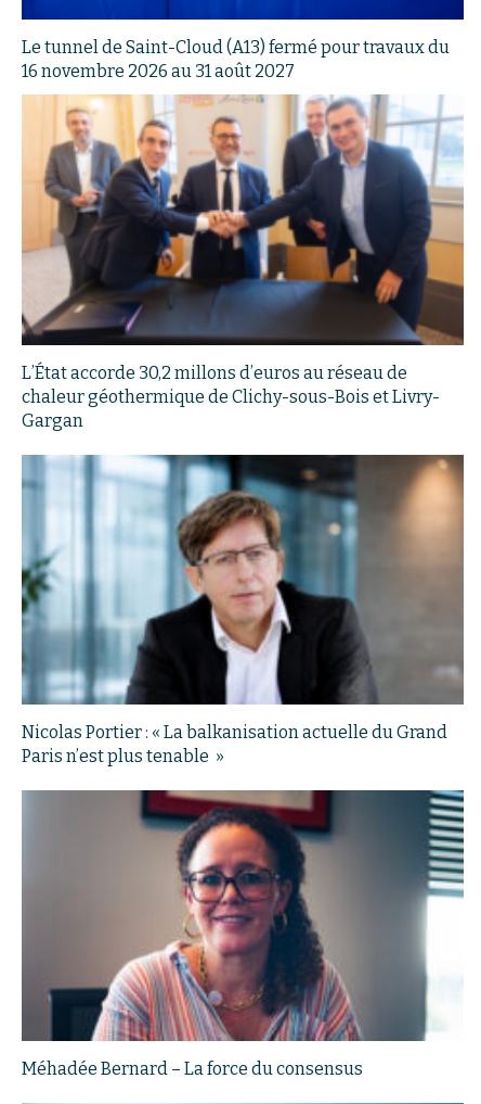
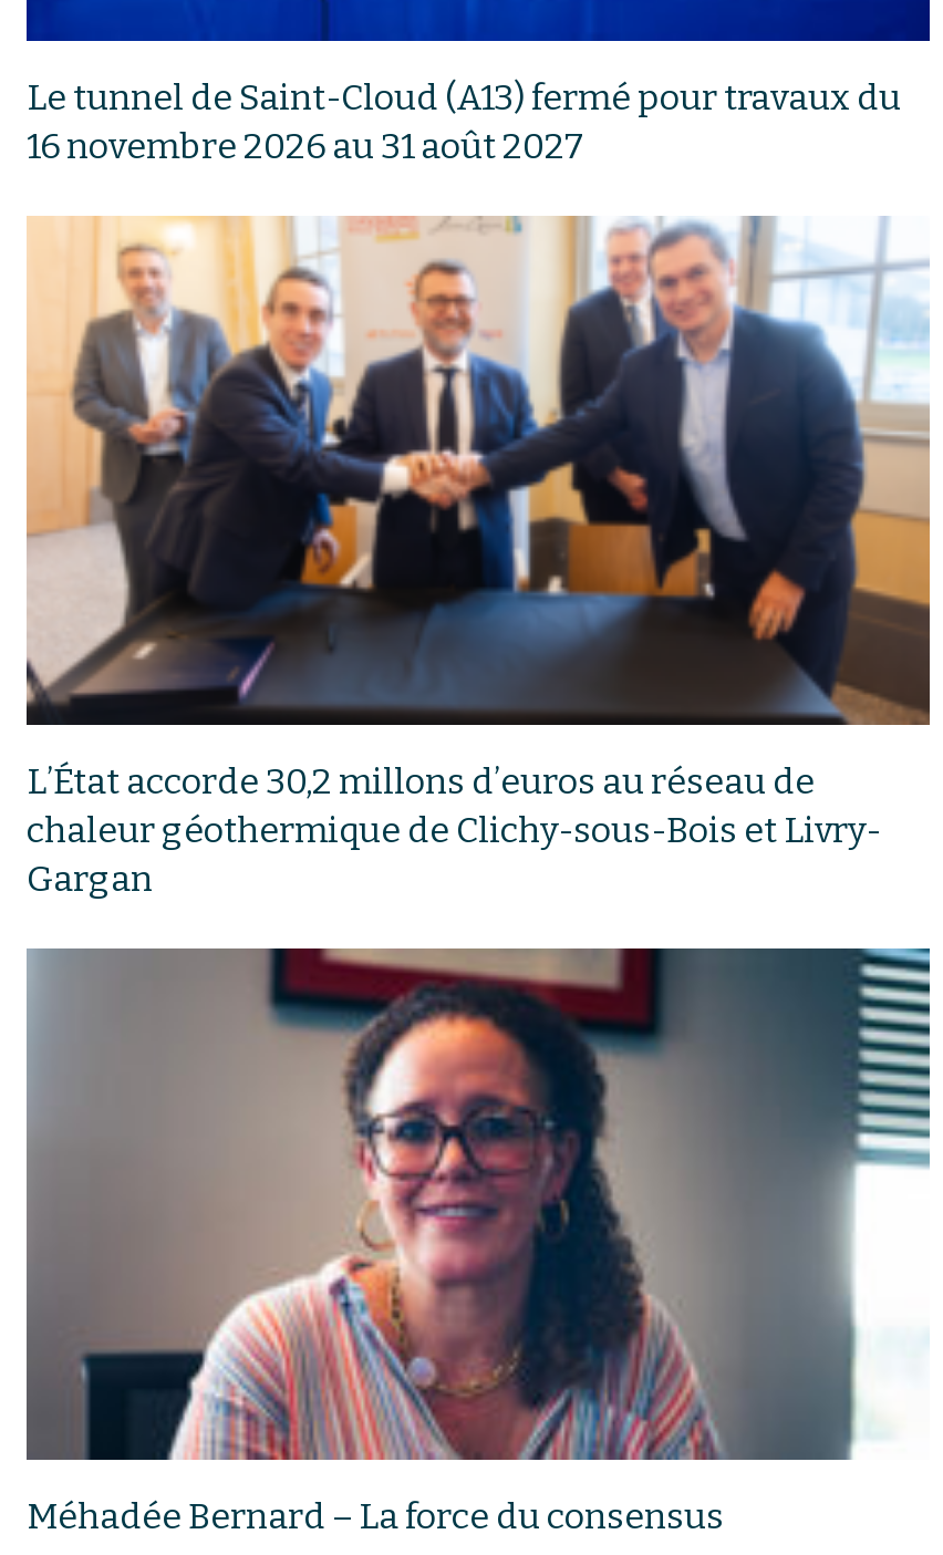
[21,454,465,767] [image] | Nicolas Portier : « La balkanisation actuelle du Grand | Paris n’est plus tenable » -> none

